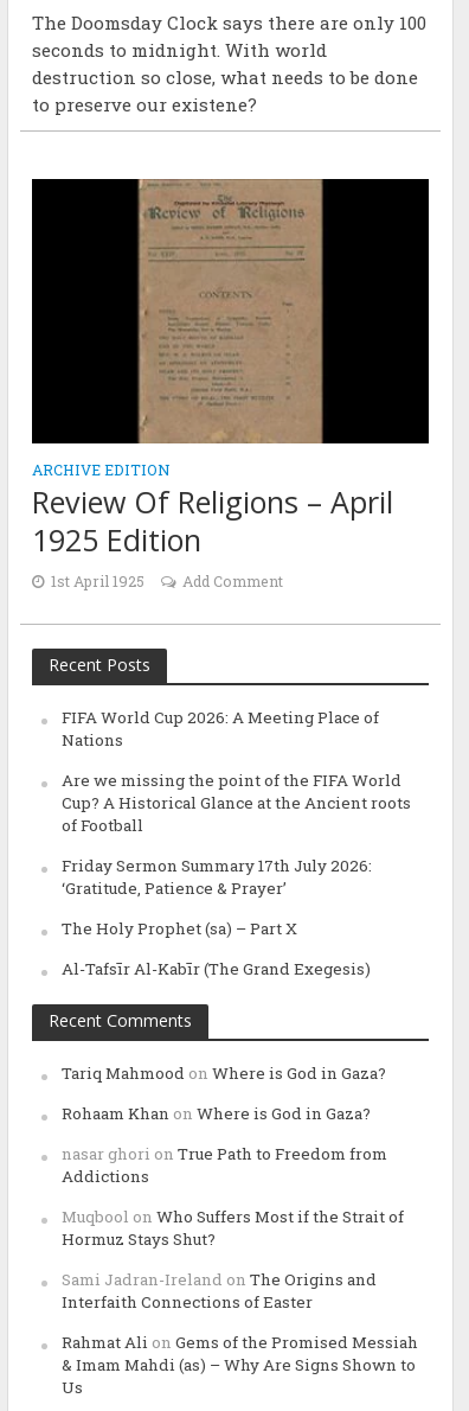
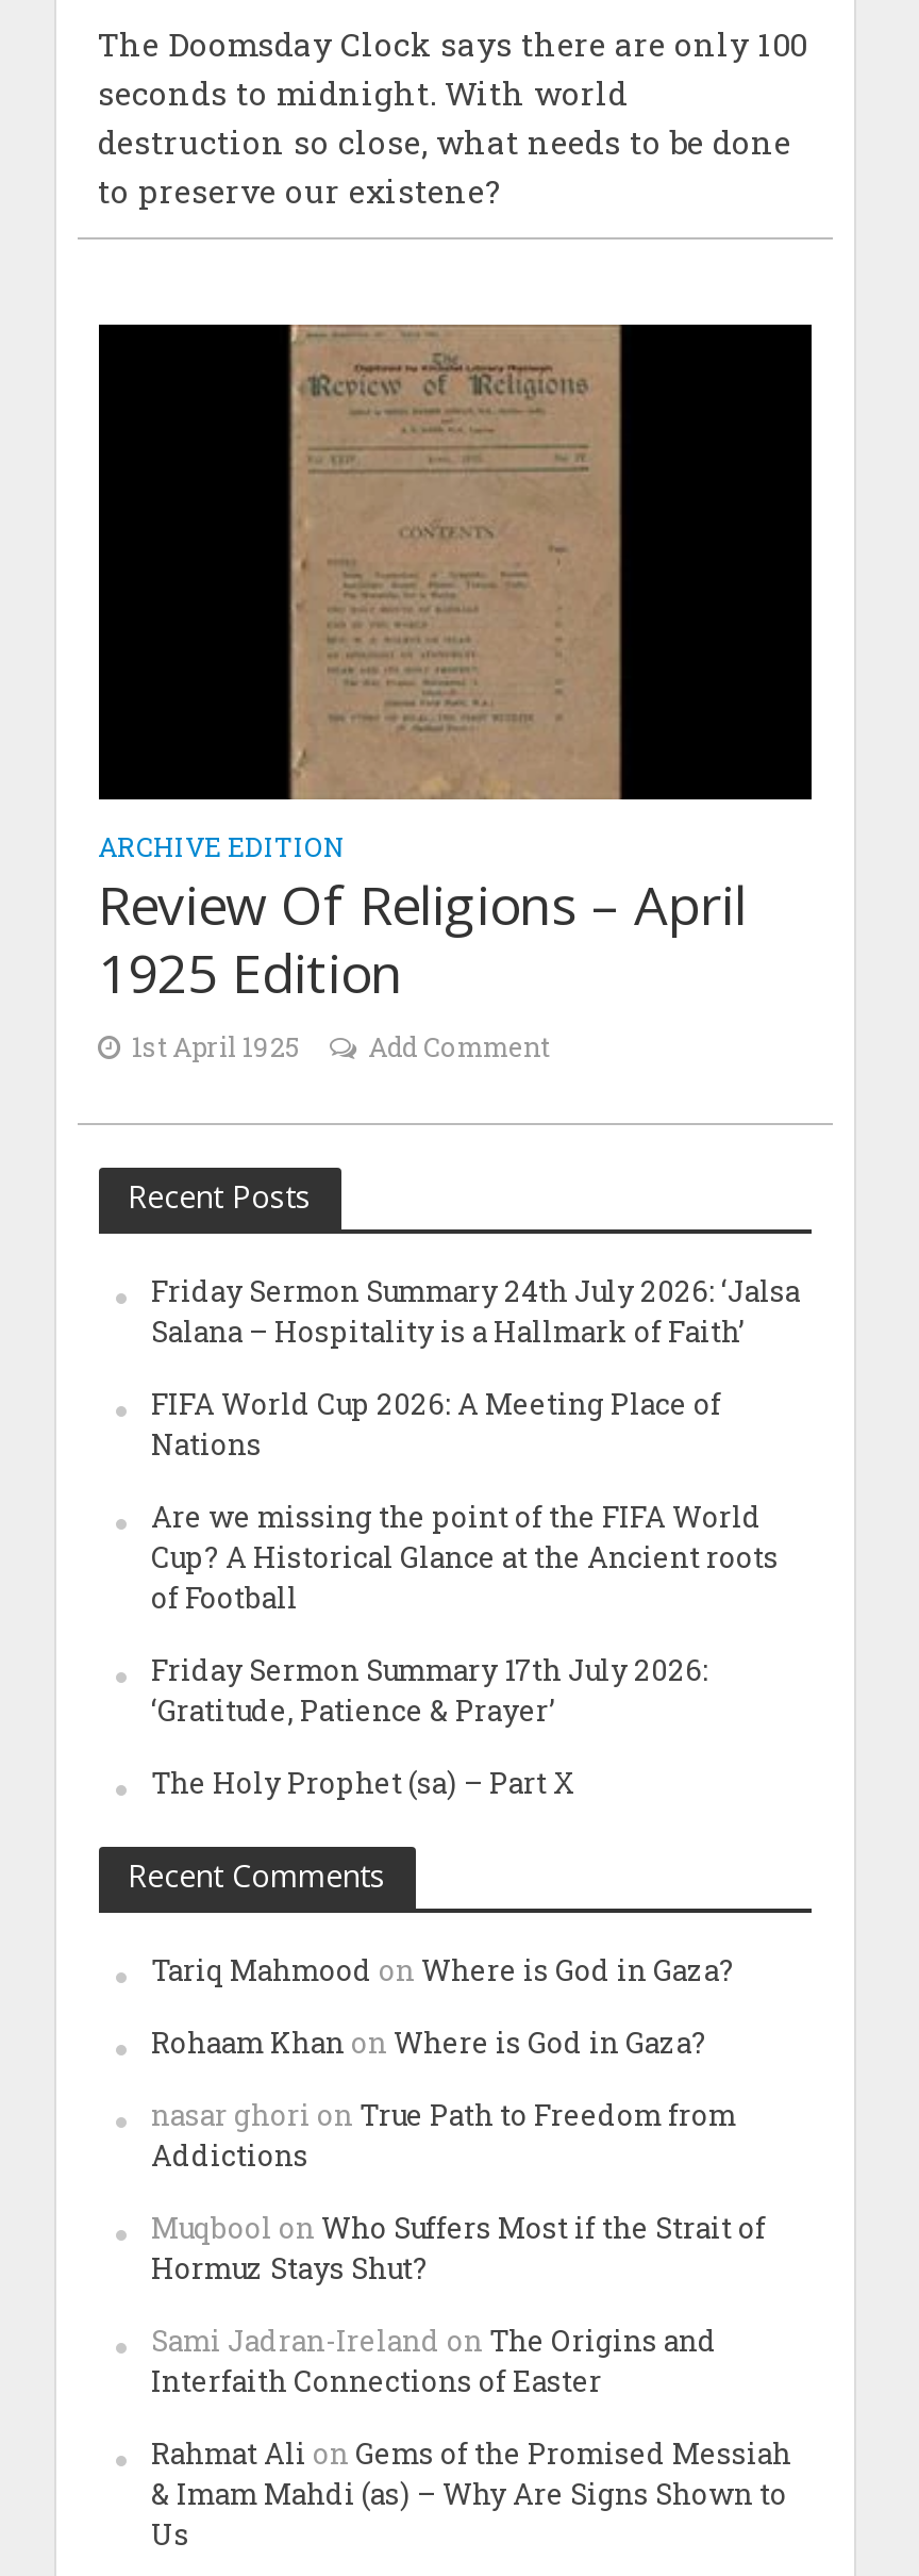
none -> [151,1273,800,1352] Friday Sermon Summary 24th July 2026: ‘Jalsa | Salana – Hospitality is a Hallmark of Faith’
moved [61,707,410,939] -> [151,1386,779,1803]: FIFA World Cup 2026: A Meeting Place of | Nations | Are we missing the point of the FIFA World | Cup? A Historical Glance at the Ancient roots | of Football | Friday Sermon Summary 17th July 2026: | ‘Gratitude, Patience & Prayer’ | The Holy Prophet (sa) – Part X
[61,958,370,979] Al-Tafsīr Al-Kabīr (The Grand Exegesis) -> none

